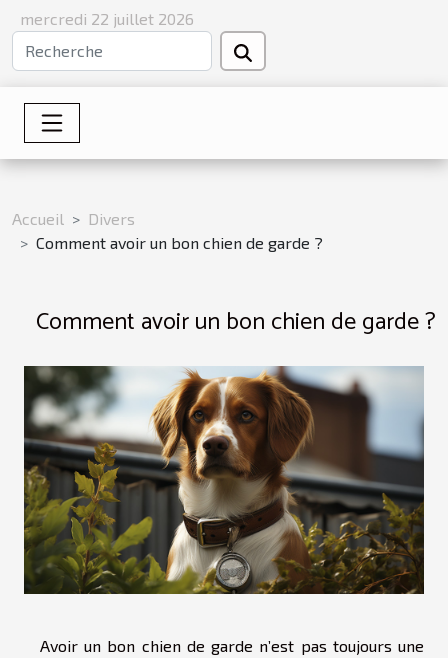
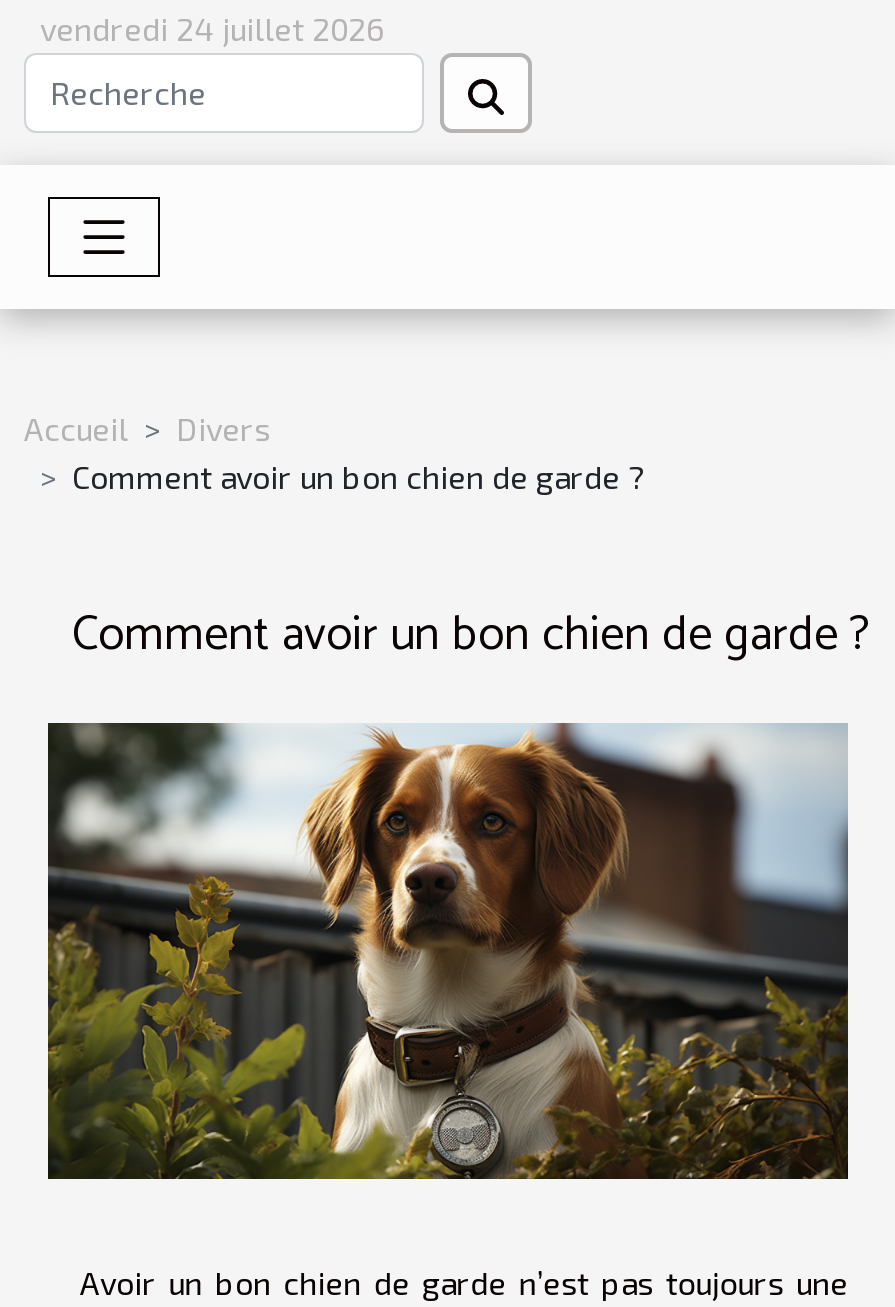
[20,9,194,28] mercredi 22 juillet 2026 -> [40,9,384,47] vendredi 24 juillet 2026

